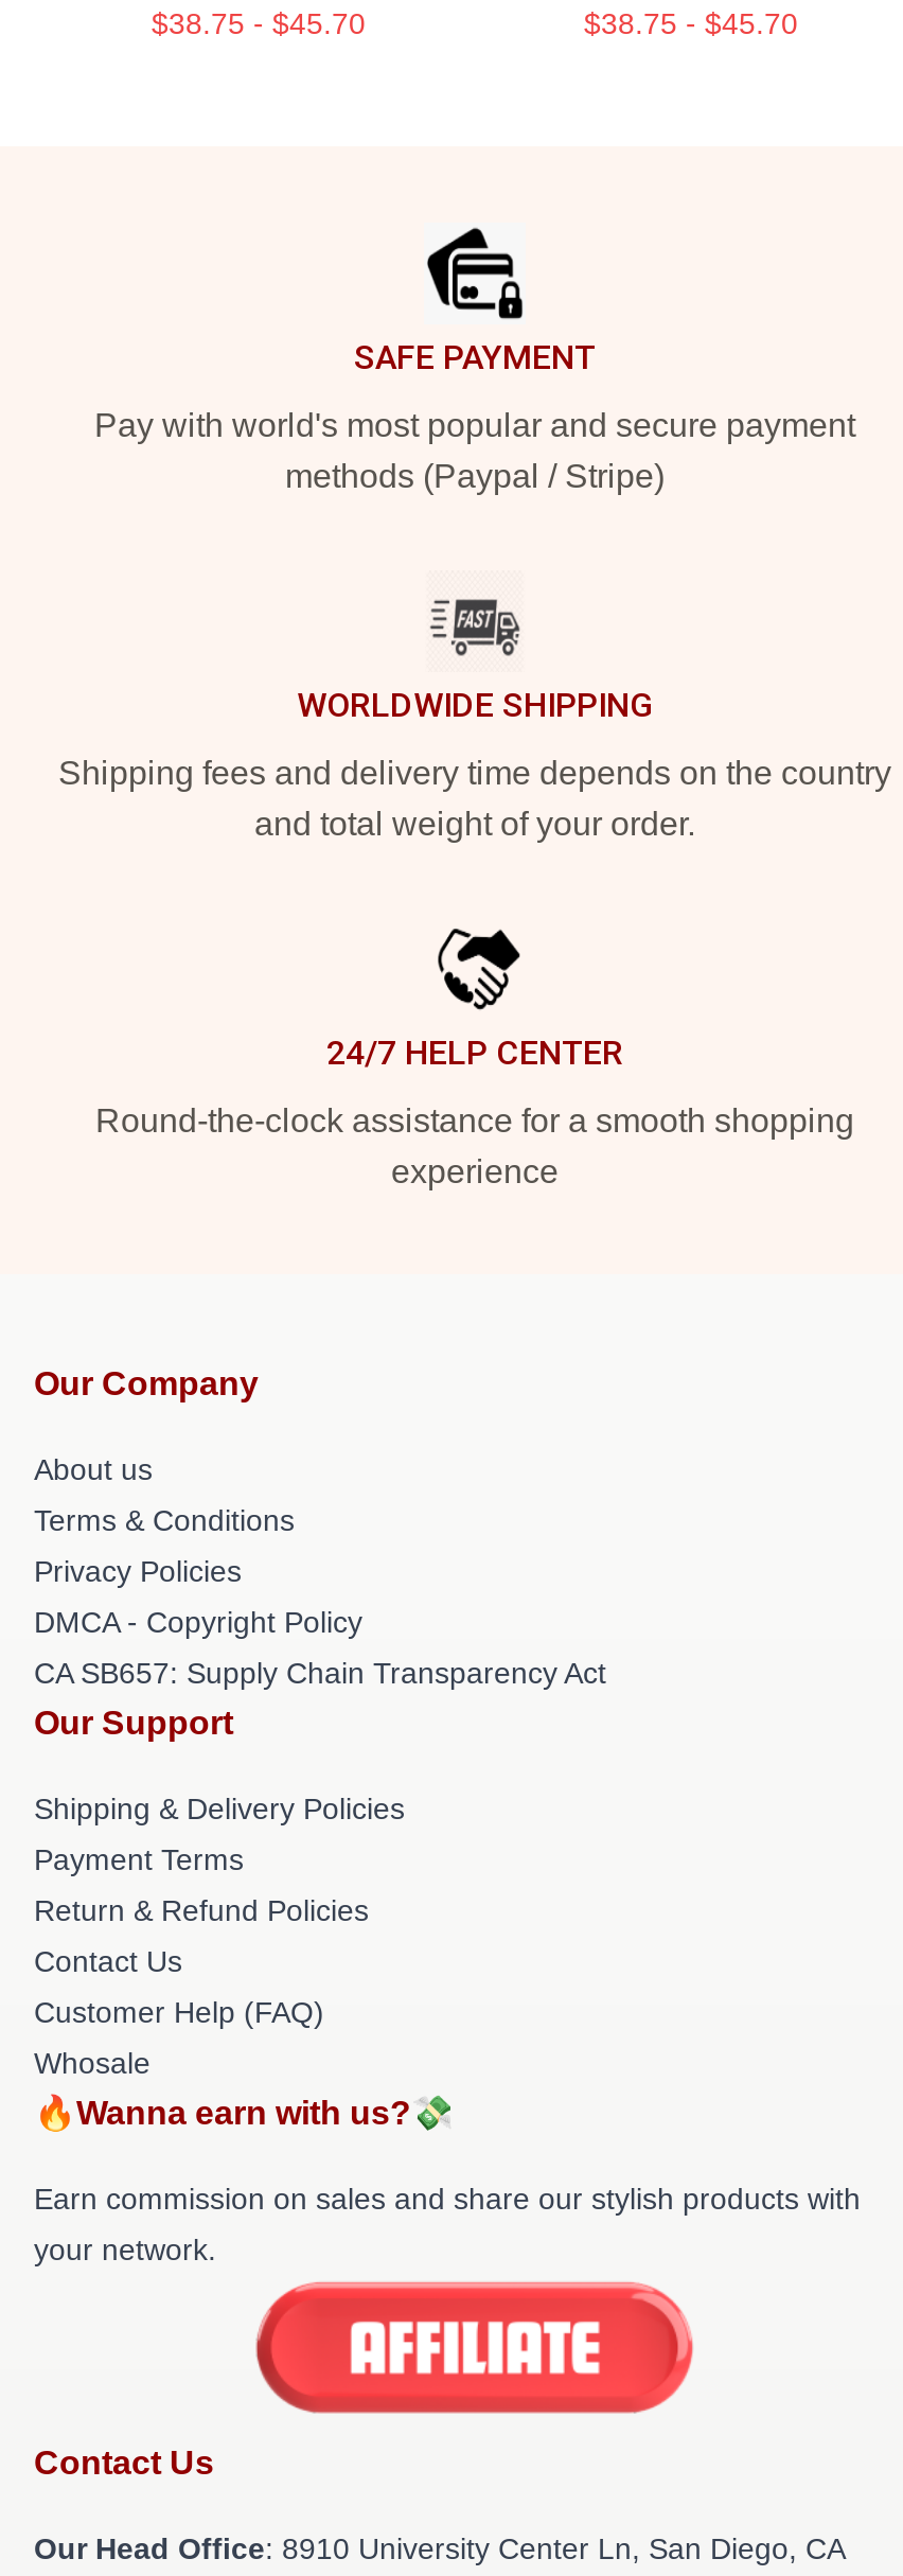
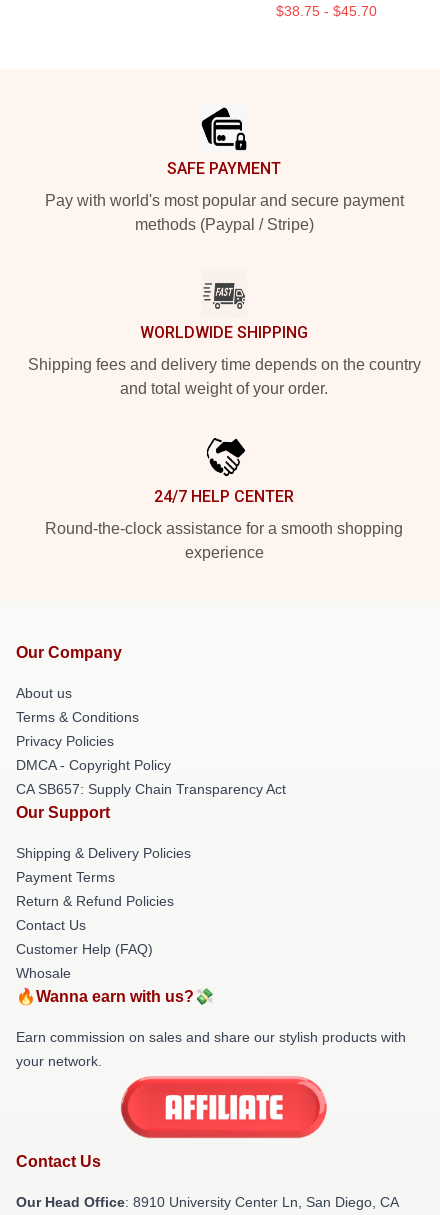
[152,6,366,40] $38.75 - $45.70 -> none

